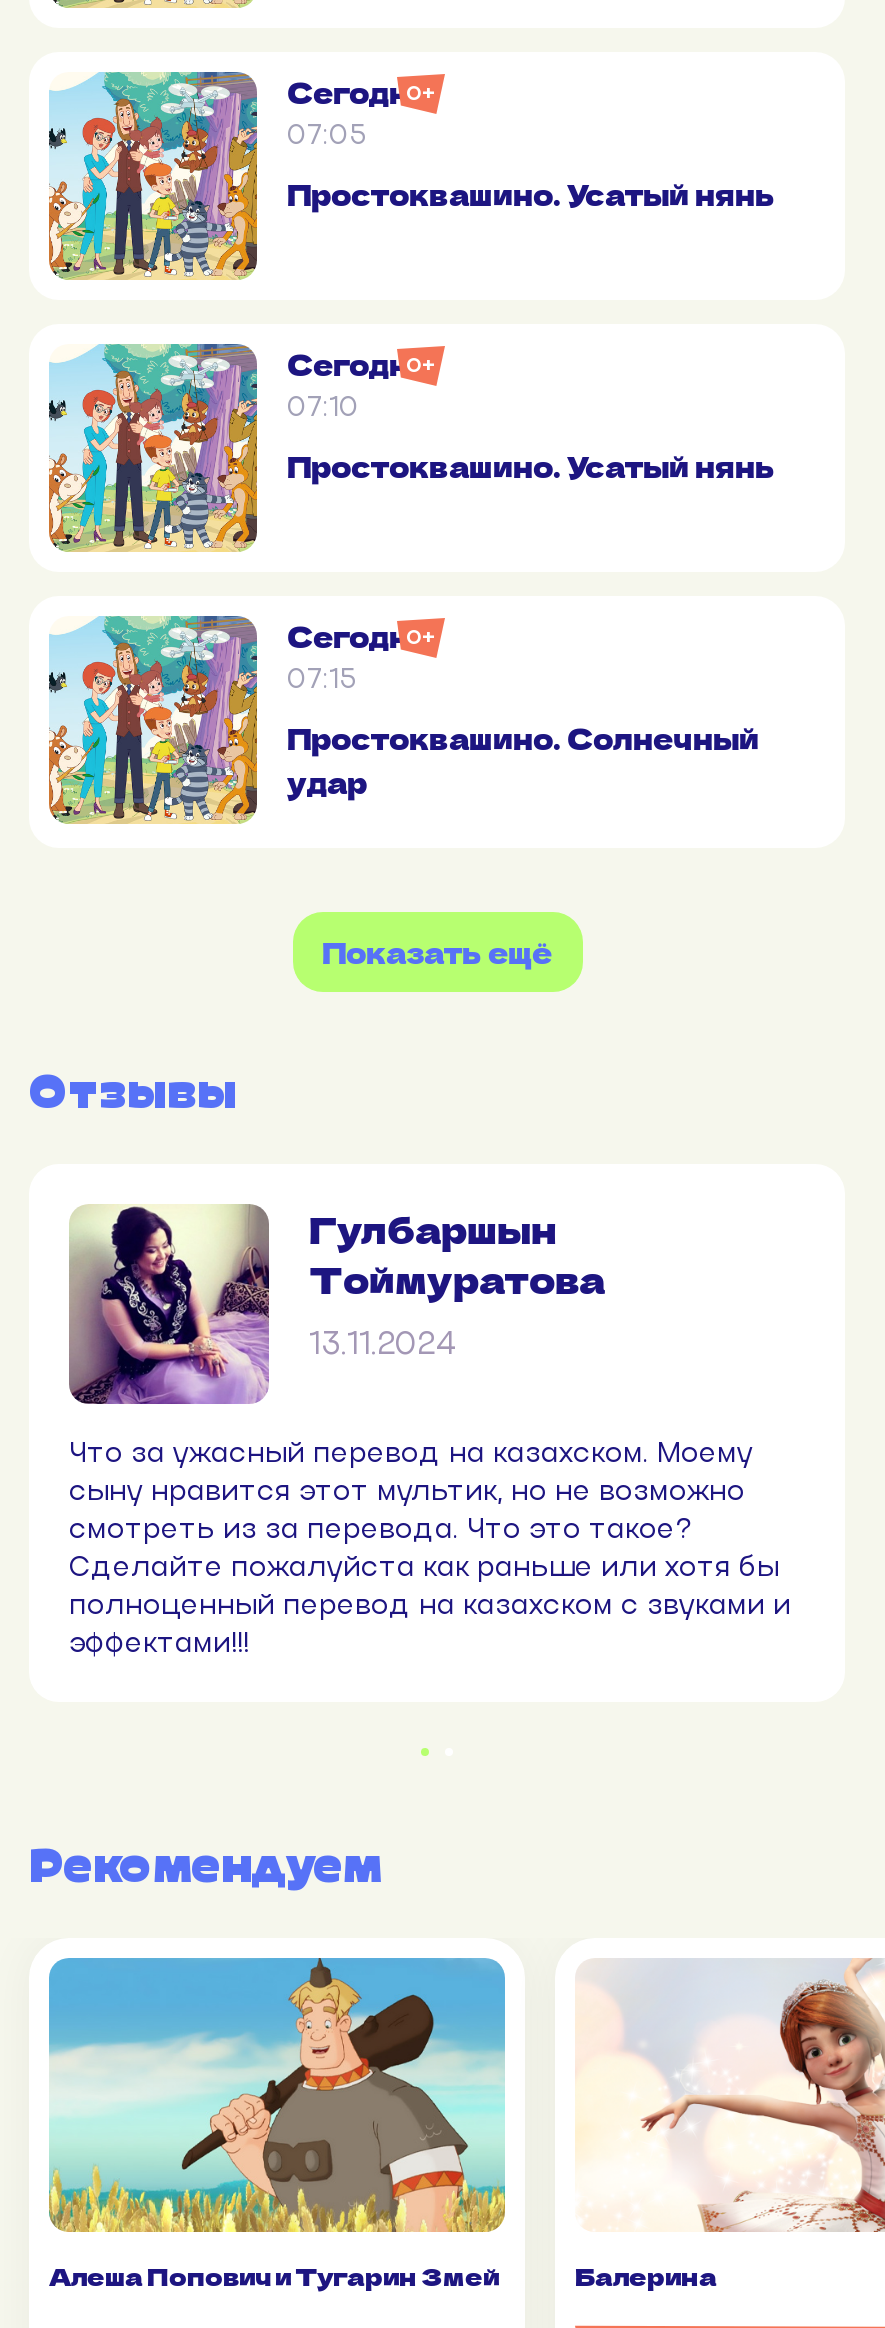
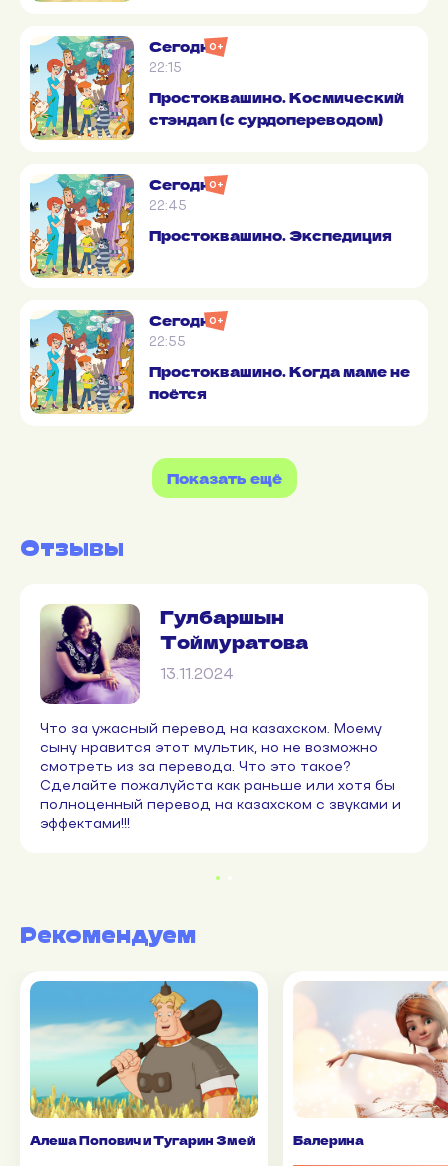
[287,118,367,152] 07:05 -> [149,59,182,76] 22:15
[287,174,775,214] Простоквашино. Усатый нянь -> [149,87,404,129] Простоквашино. Космический | стэндап (с сурдопереводом)
[287,390,359,424] 07:10 -> [149,197,187,214] 22:45
[287,446,775,486] Простоквашино. Усатый нянь -> [149,225,392,245] Простоквашино. Экспедиция
[287,662,357,696] 07:15 -> [149,333,186,350] 22:55
[287,718,759,802] Простоквашино. Солнечный | удар -> [149,361,410,403] Простоквашино. Когда маме не | поётся

